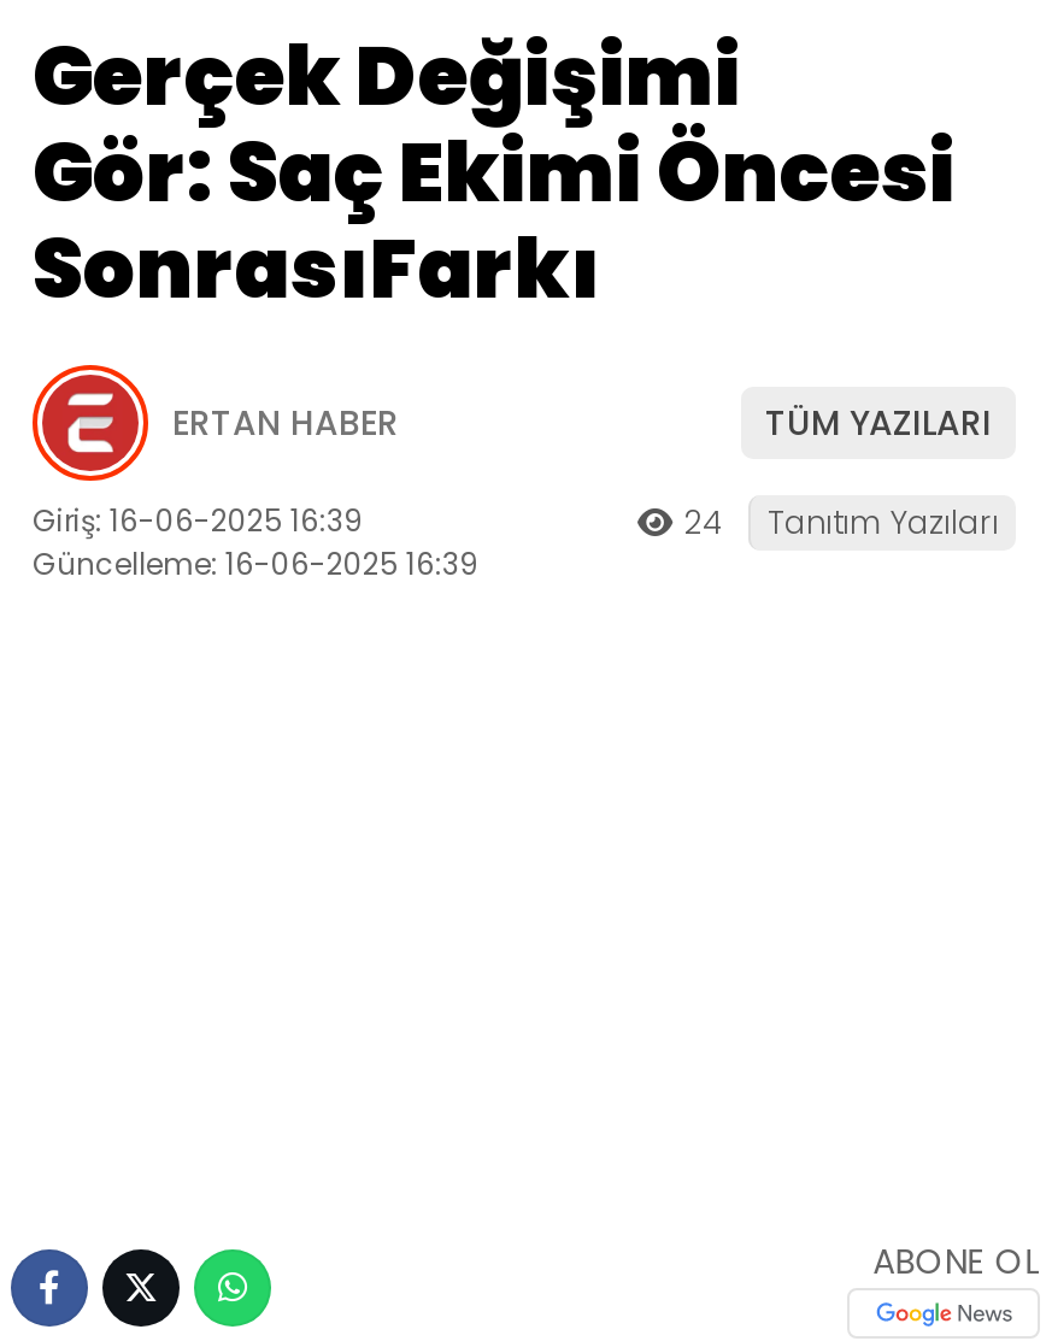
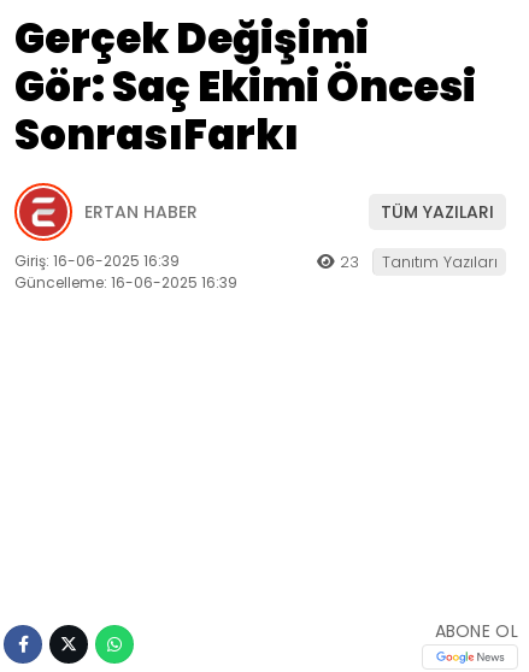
[674,500,999,546] 24 Tanıtım Yazıları -> [335,250,498,273] 23 Tanıtım Yazıları

